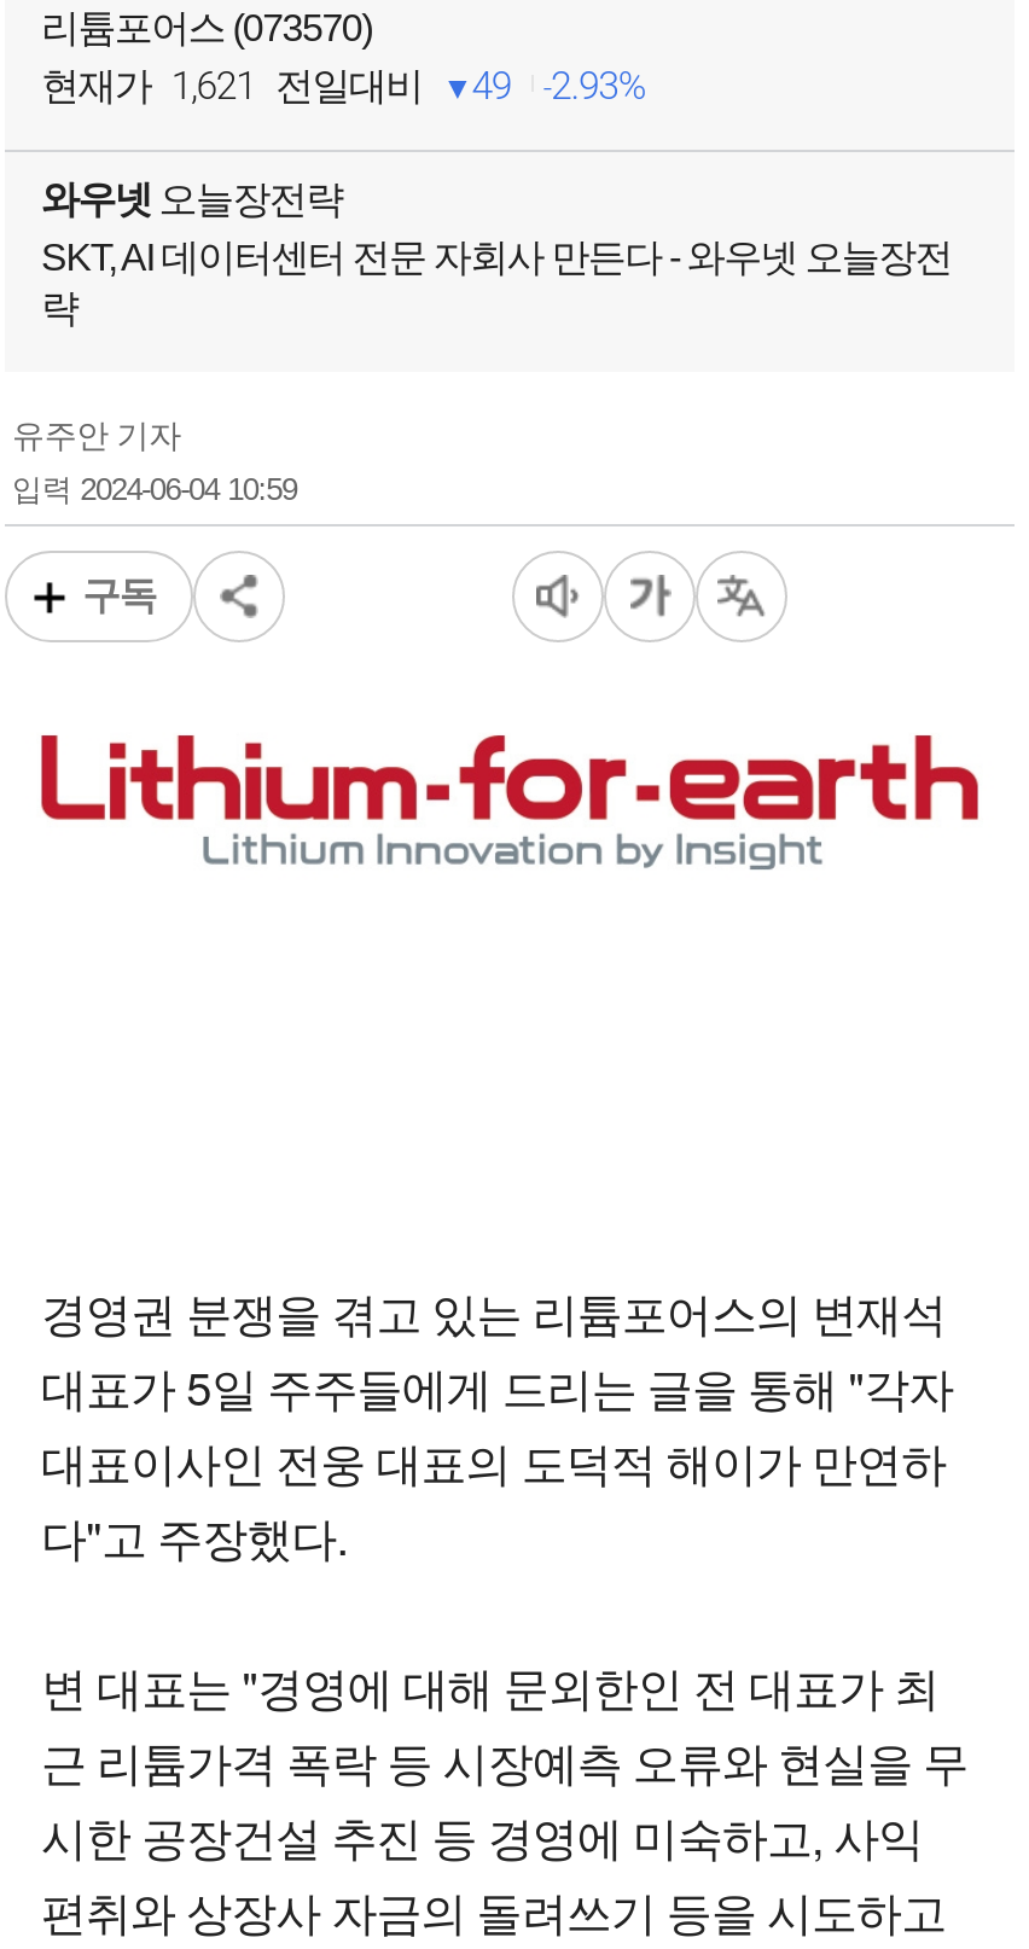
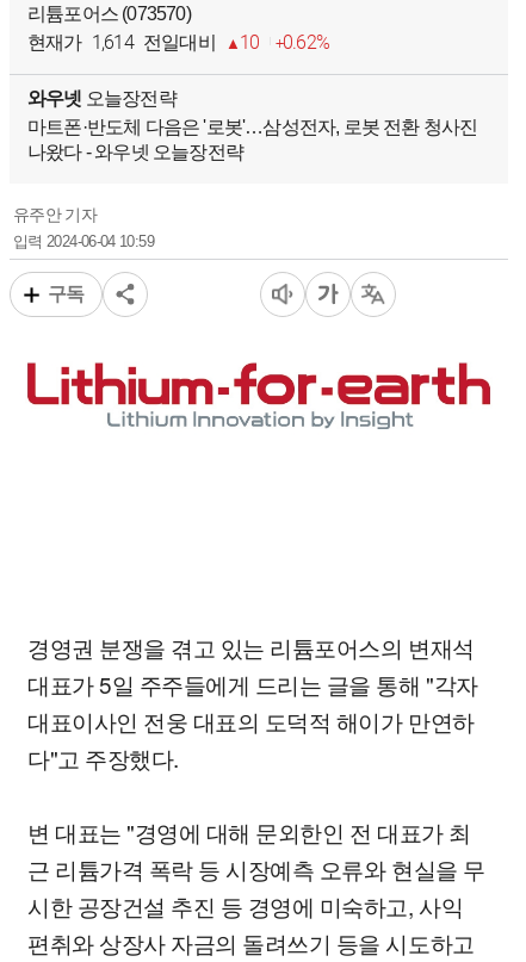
[41,62,422,108] 현재가 1,621 전일대비 -> [27,31,216,53] 현재가 1,614 전일대비
[472,62,511,108] 49 -> [240,31,260,53] 10
[551,62,645,108] 2.93% -> [283,31,329,53] 0.62%
[41,236,952,328] SKT, AI 데이터센터 전문 자회사 만든다 - 와우넷 오늘장전 | 략 -> [27,116,478,162] 마트폰·반도체 다음은 '로봇'…삼성전자, 로봇 전환 청사진 | 나왔다 - 와우넷 오늘장전략

